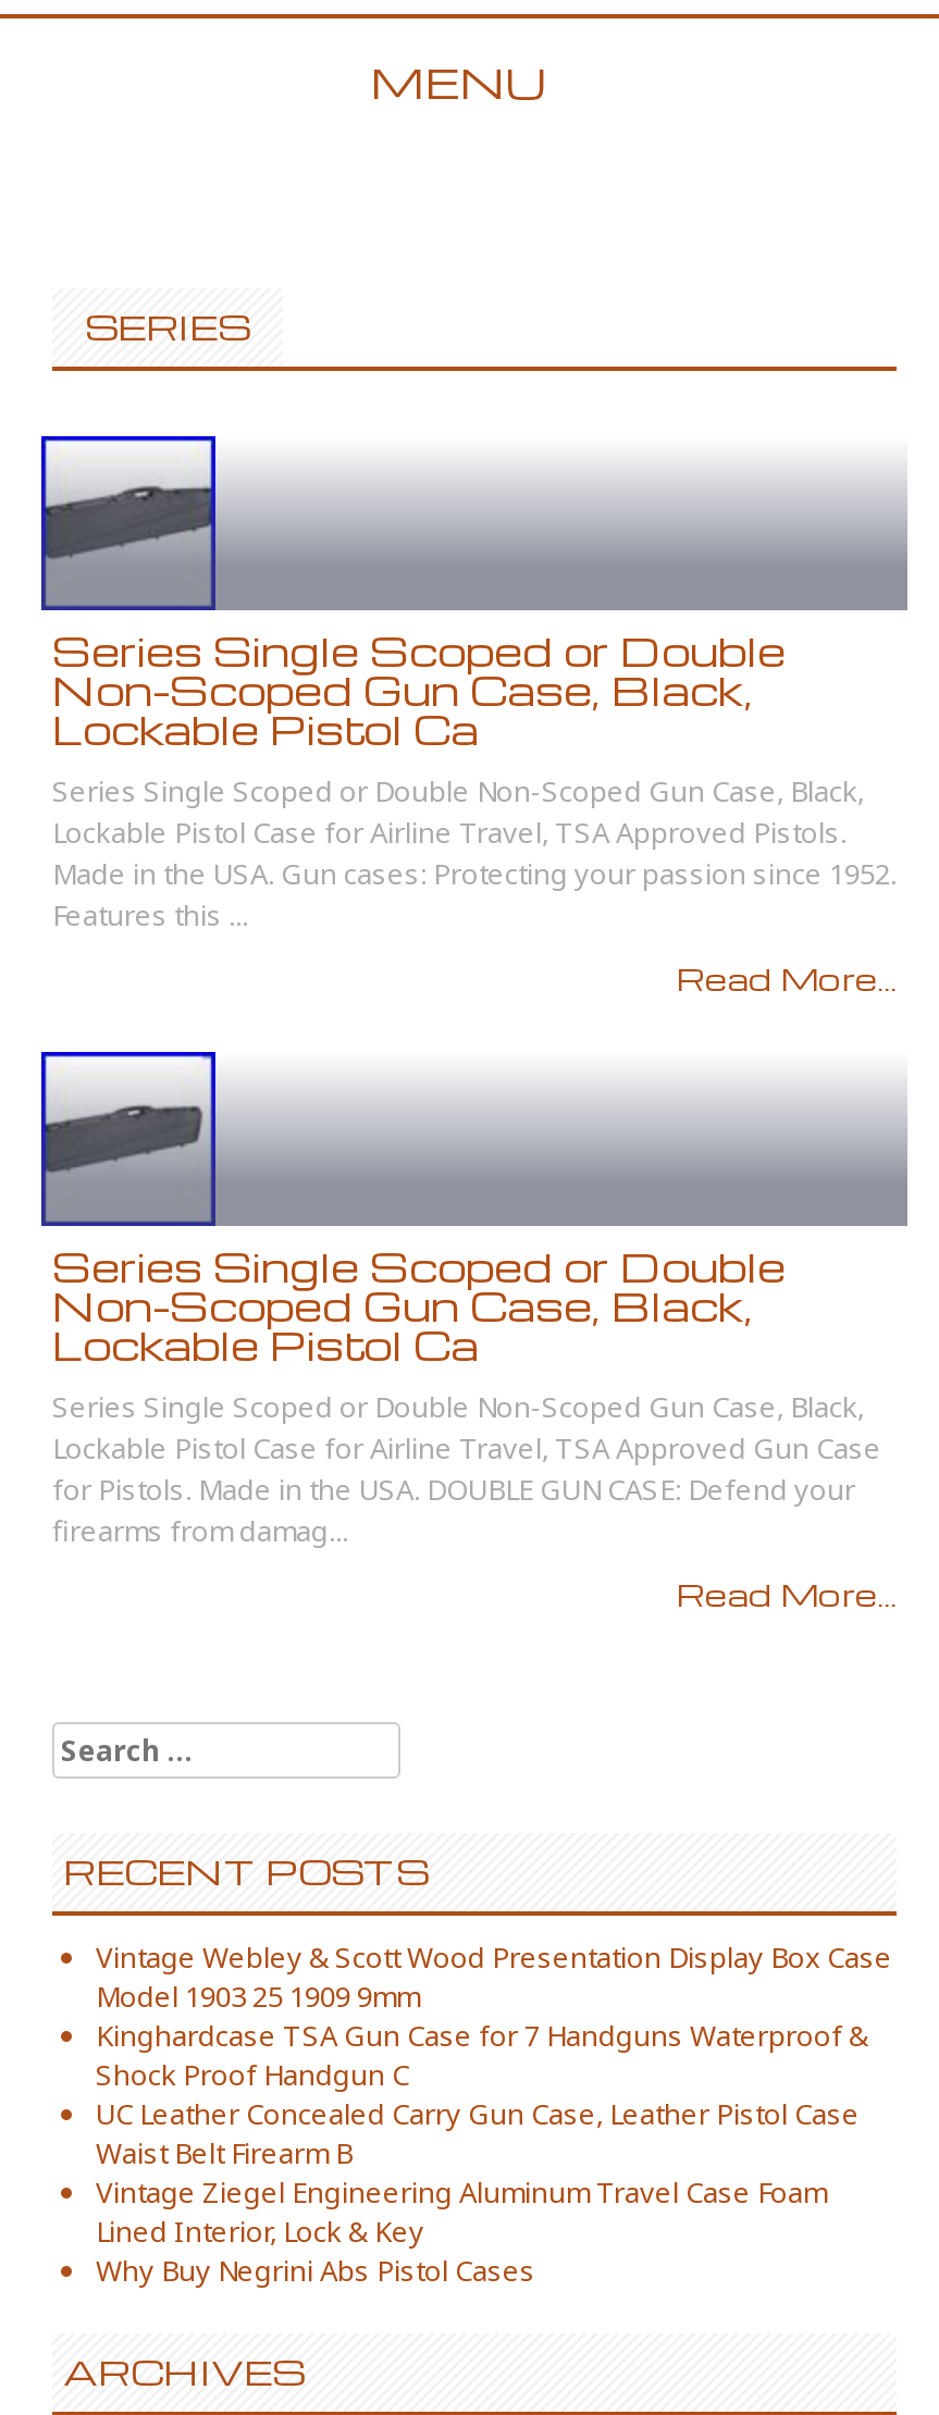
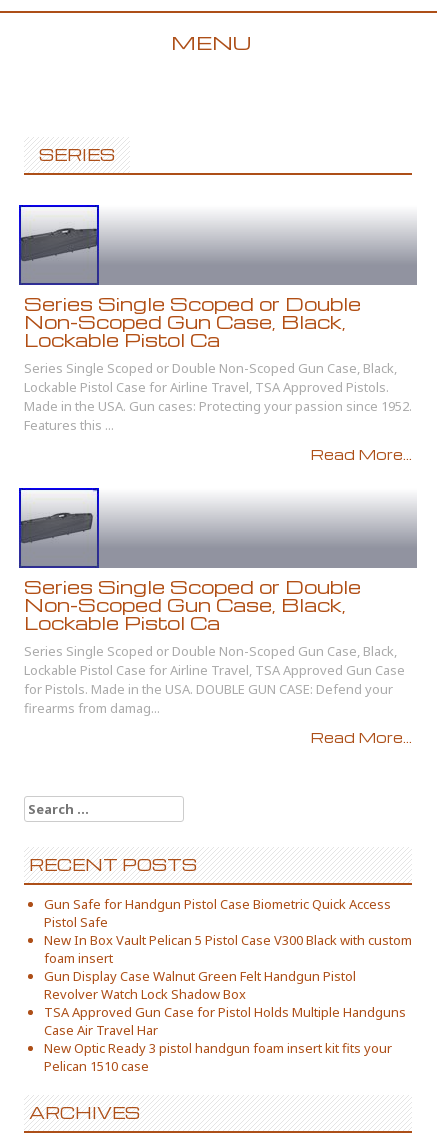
[96,1937,892,2290] Vintage Webley & Scott Wood Presentation Display Box Case | Model 1903 25 1909 9mm | Kinghardcase TSA Gun Case for 7 Handguns Waterproof & | Shock Proof Handgun C | UC Leather Concealed Carry Gun Case, Leather Pistol Case | Waist Belt Firearm B | Vintage Ziegel Engineering Aluminum Travel Case Foam | Lined Interior, Lock & Key | Why Buy Negrini Abs Pistol Cases -> [44,895,412,1075] Gun Safe for Handgun Pistol Case Biometric Quick Access | Pistol Safe | New In Box Vault Pelican 5 Pistol Case V300 Black with custom | foam insert | Gun Display Case Walnut Green Felt Handgun Pistol | Revolver Watch Lock Shadow Box | TSA Approved Gun Case for Pistol Holds Multiple Handguns | Case Air Travel Har | New Optic Ready 3 pistol handgun foam insert kit fits your | Pelican 1510 case

